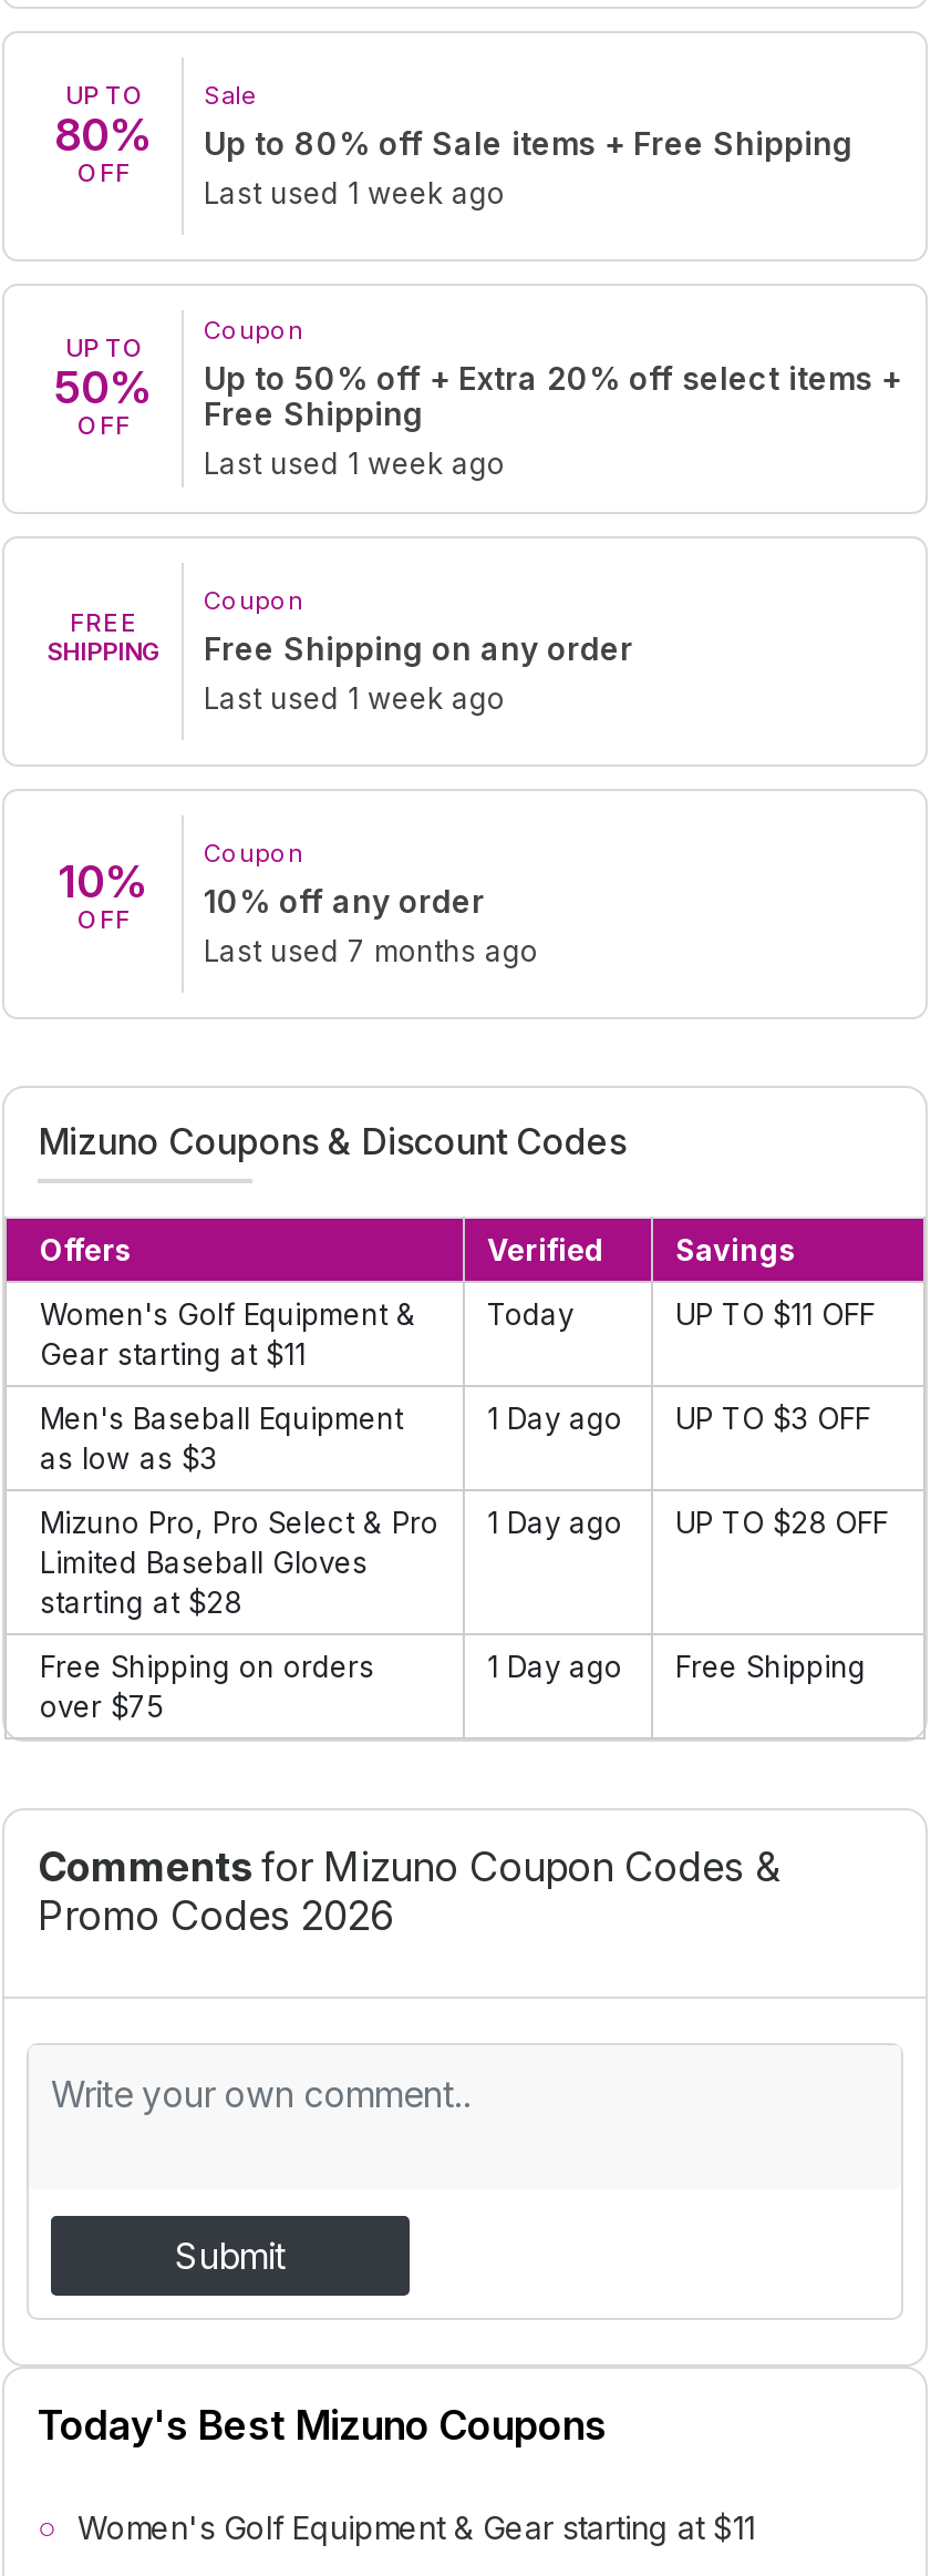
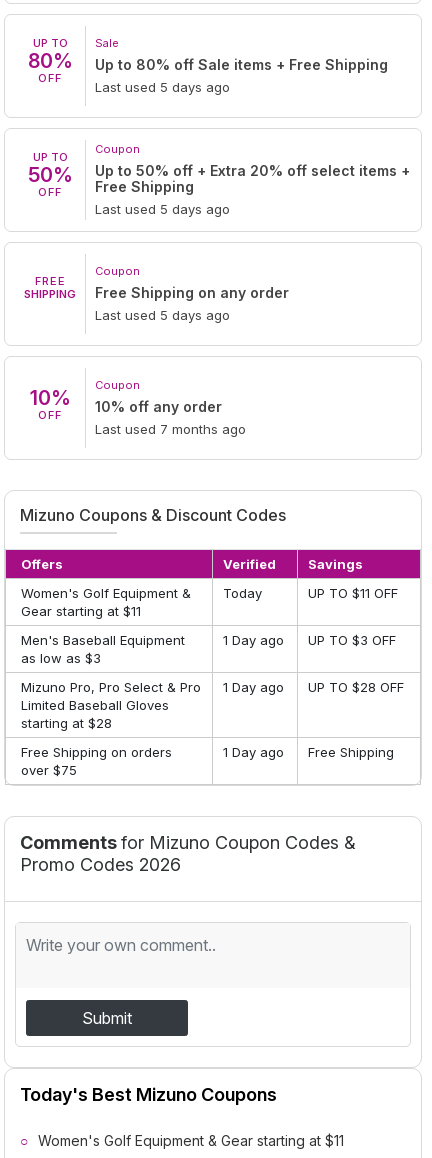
[204,175,505,211] Last used 1 week ago -> [95,79,230,95] Last used 5 days ago
[204,445,505,481] Last used 1 week ago -> [95,201,230,217] Last used 5 days ago
[204,680,505,716] Last used 1 week ago -> [95,307,230,323] Last used 5 days ago

